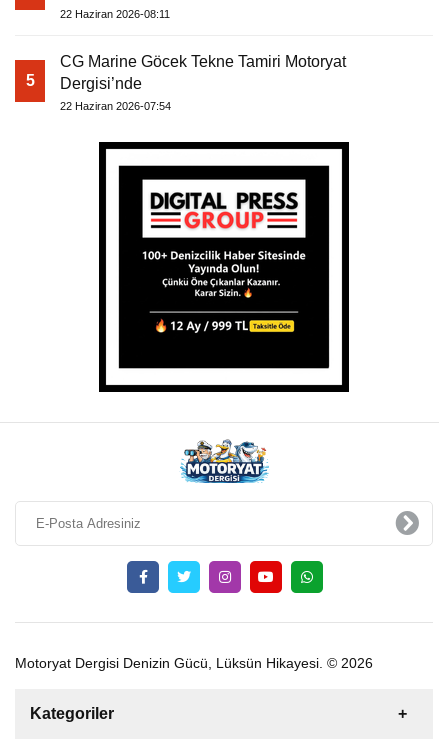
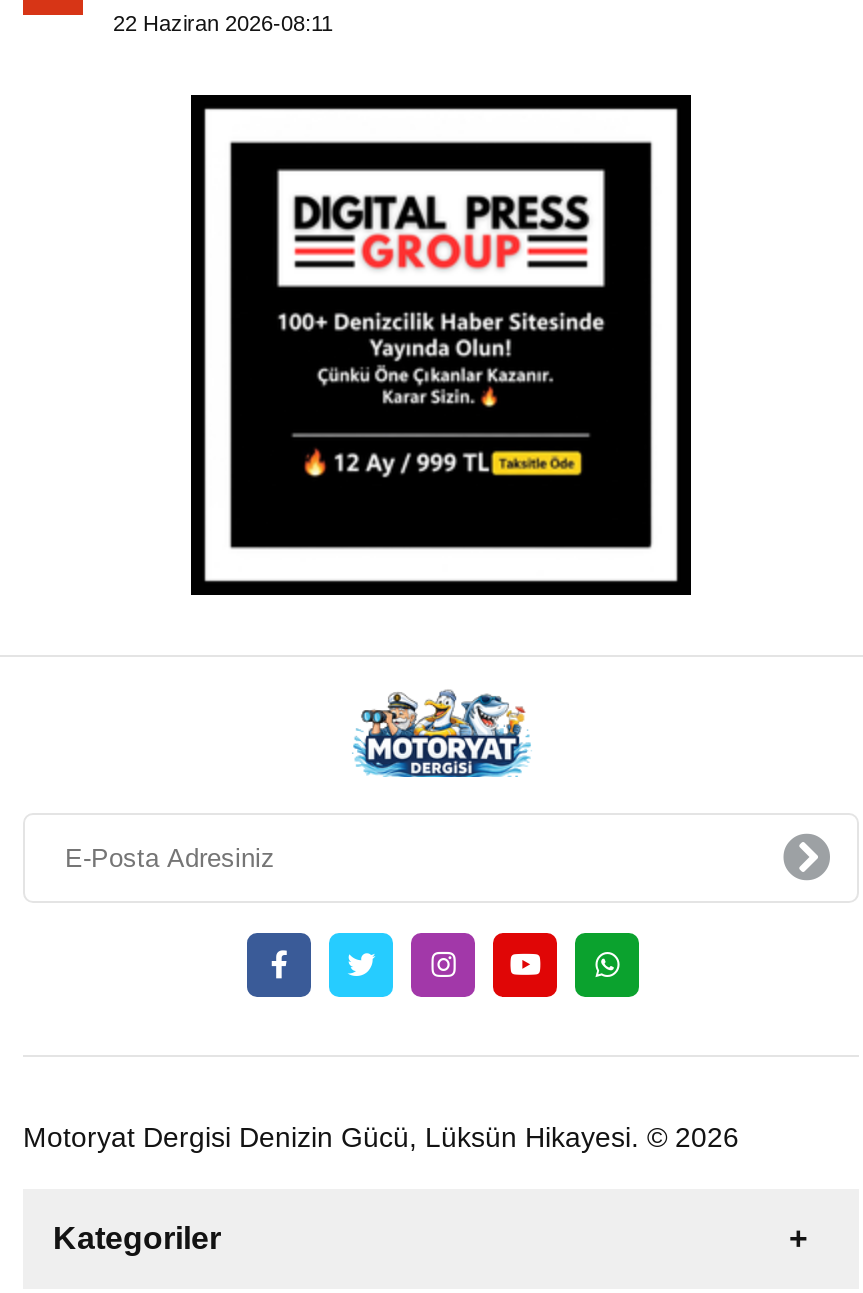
[60,52,346,111] CG Marine Göcek Tekne Tamiri Motoryat | Dergisi’nde | 22 Haziran 2026-07:54 -> none
[25,71,34,88] 5 -> none

